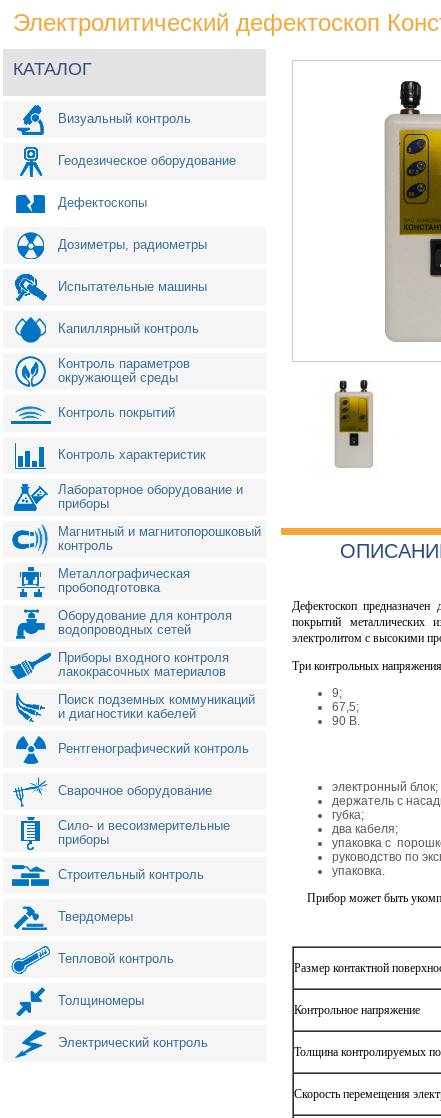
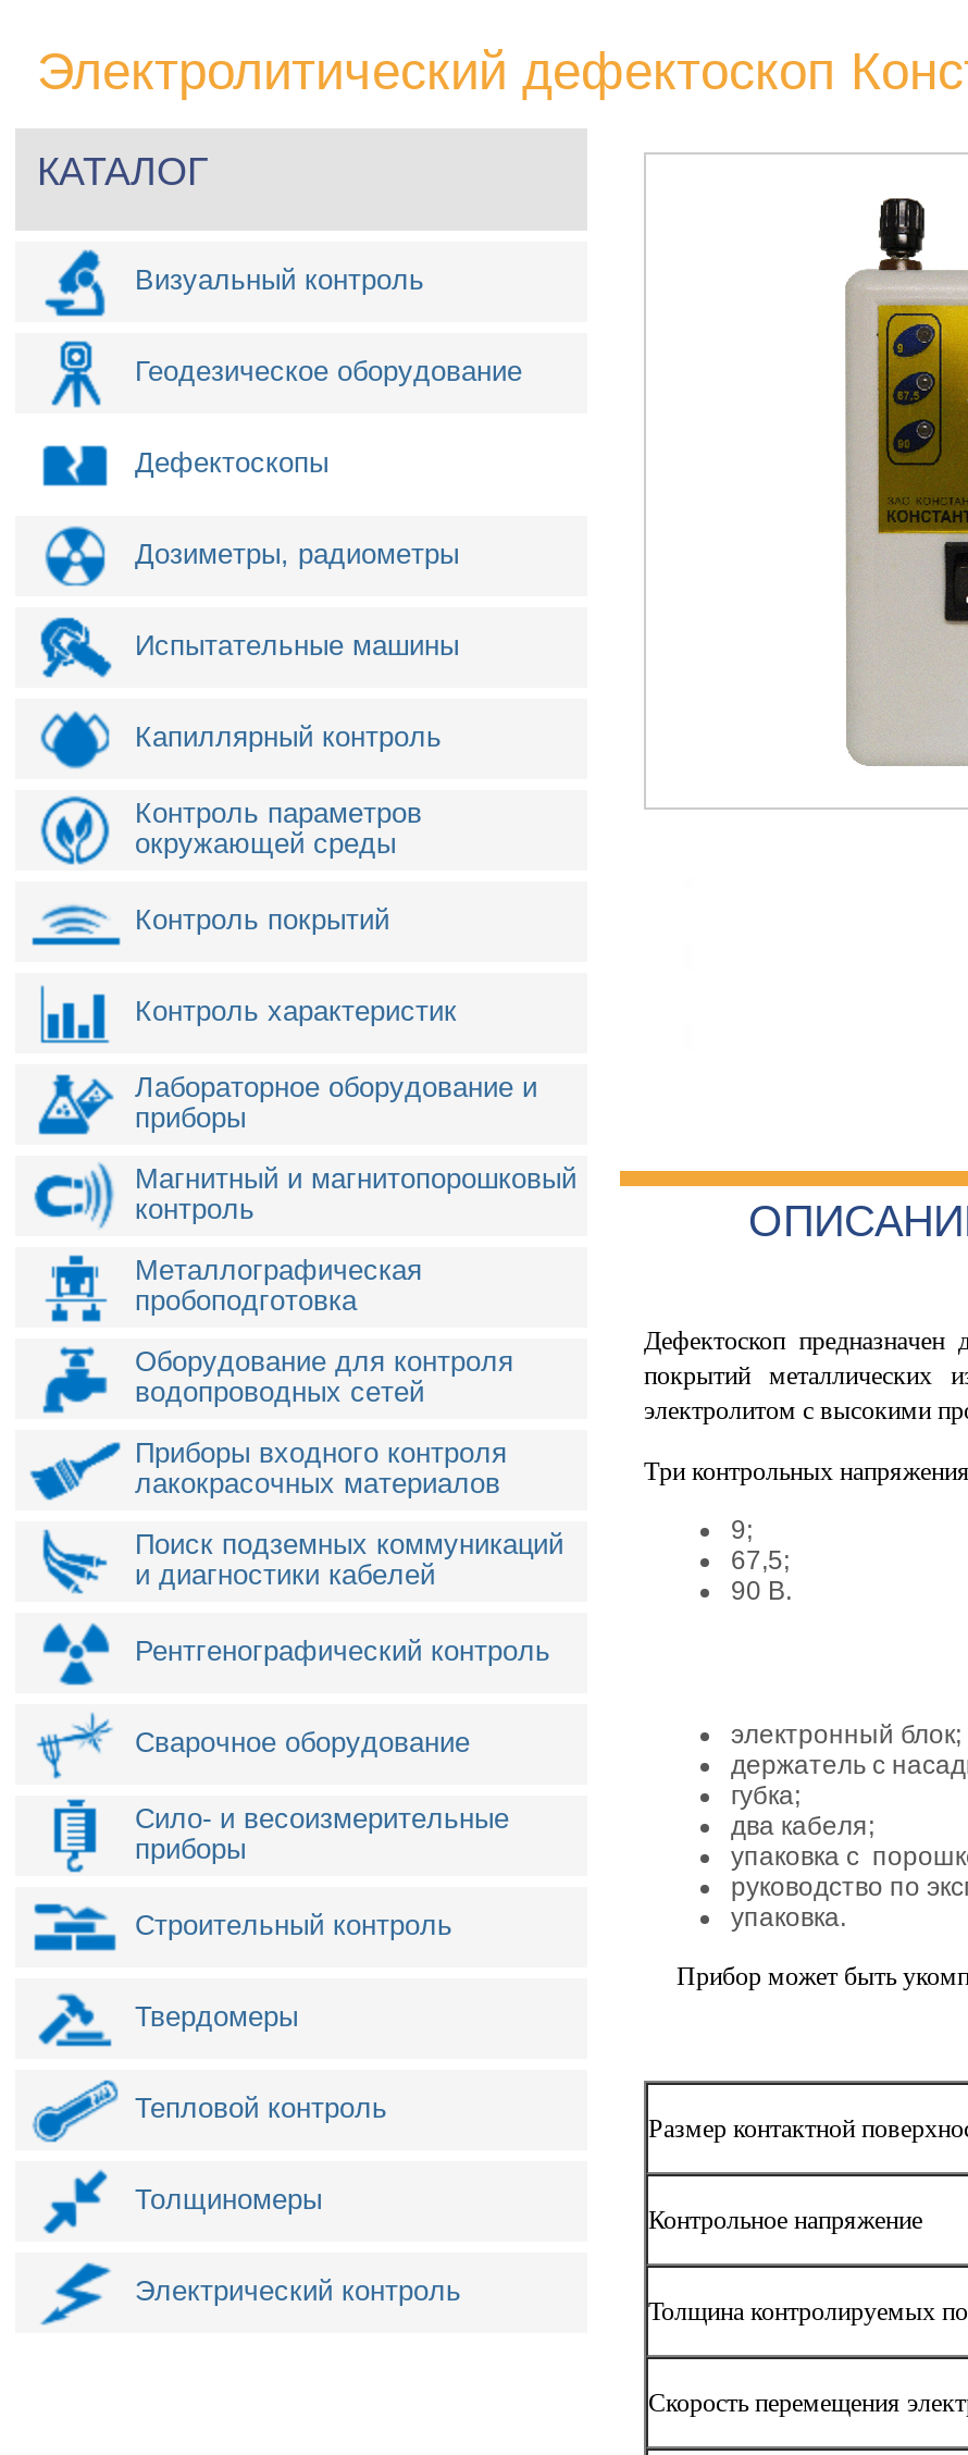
[334,379,374,468] [image] -> none

